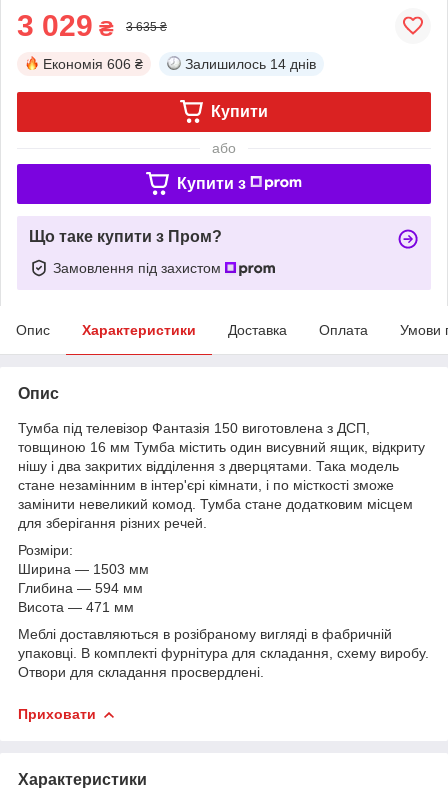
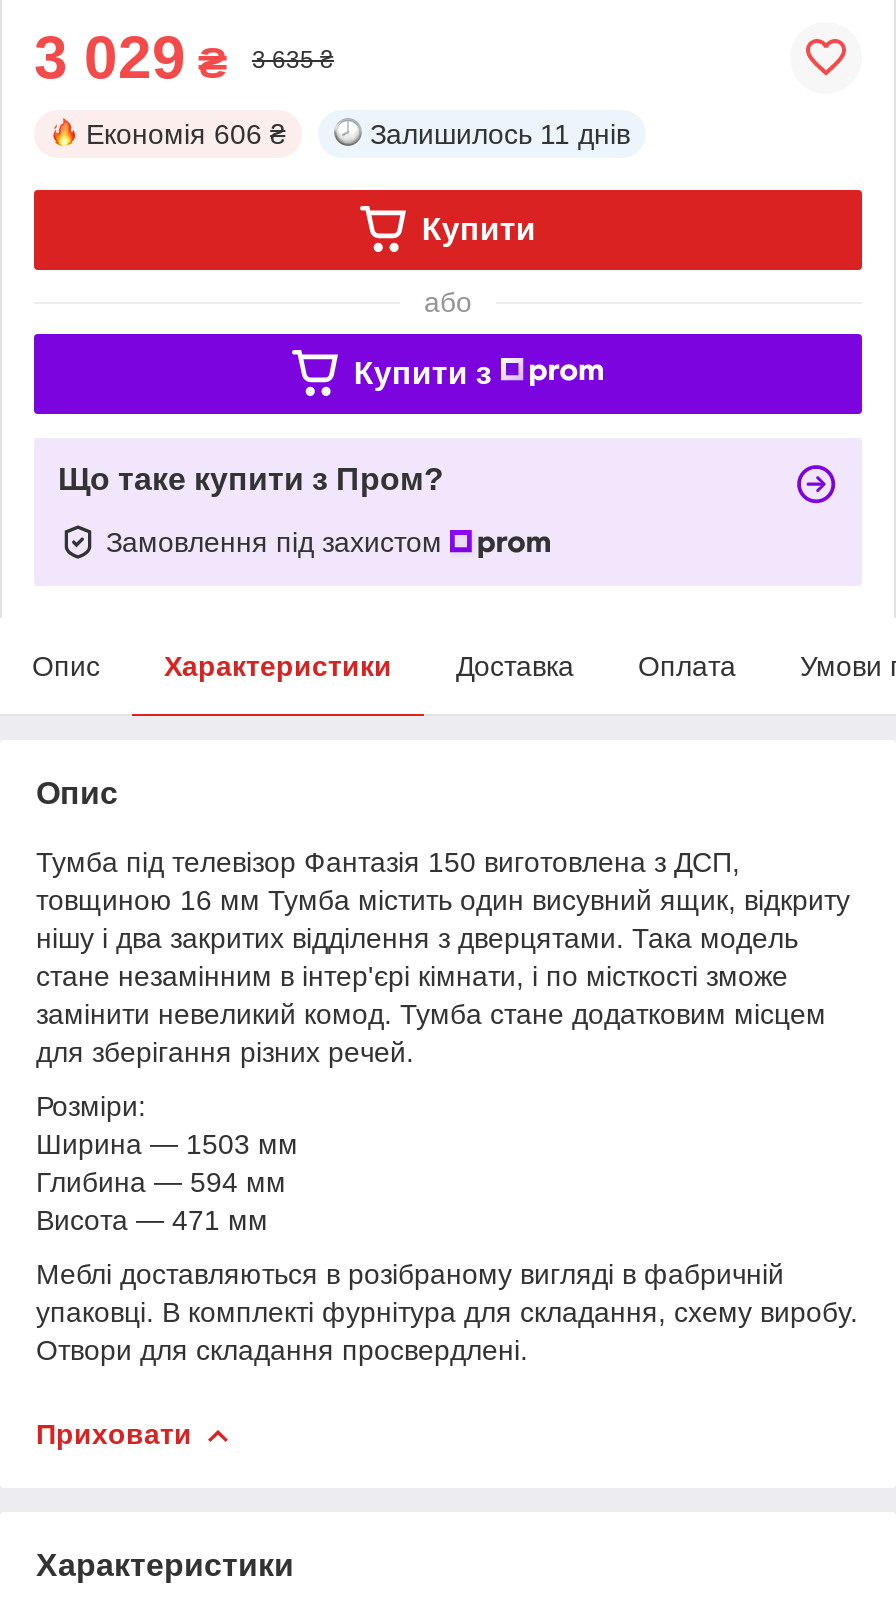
[185,56,316,72] Залишилось 14 днів -> [370,118,630,150] Залишилось 11 днів

